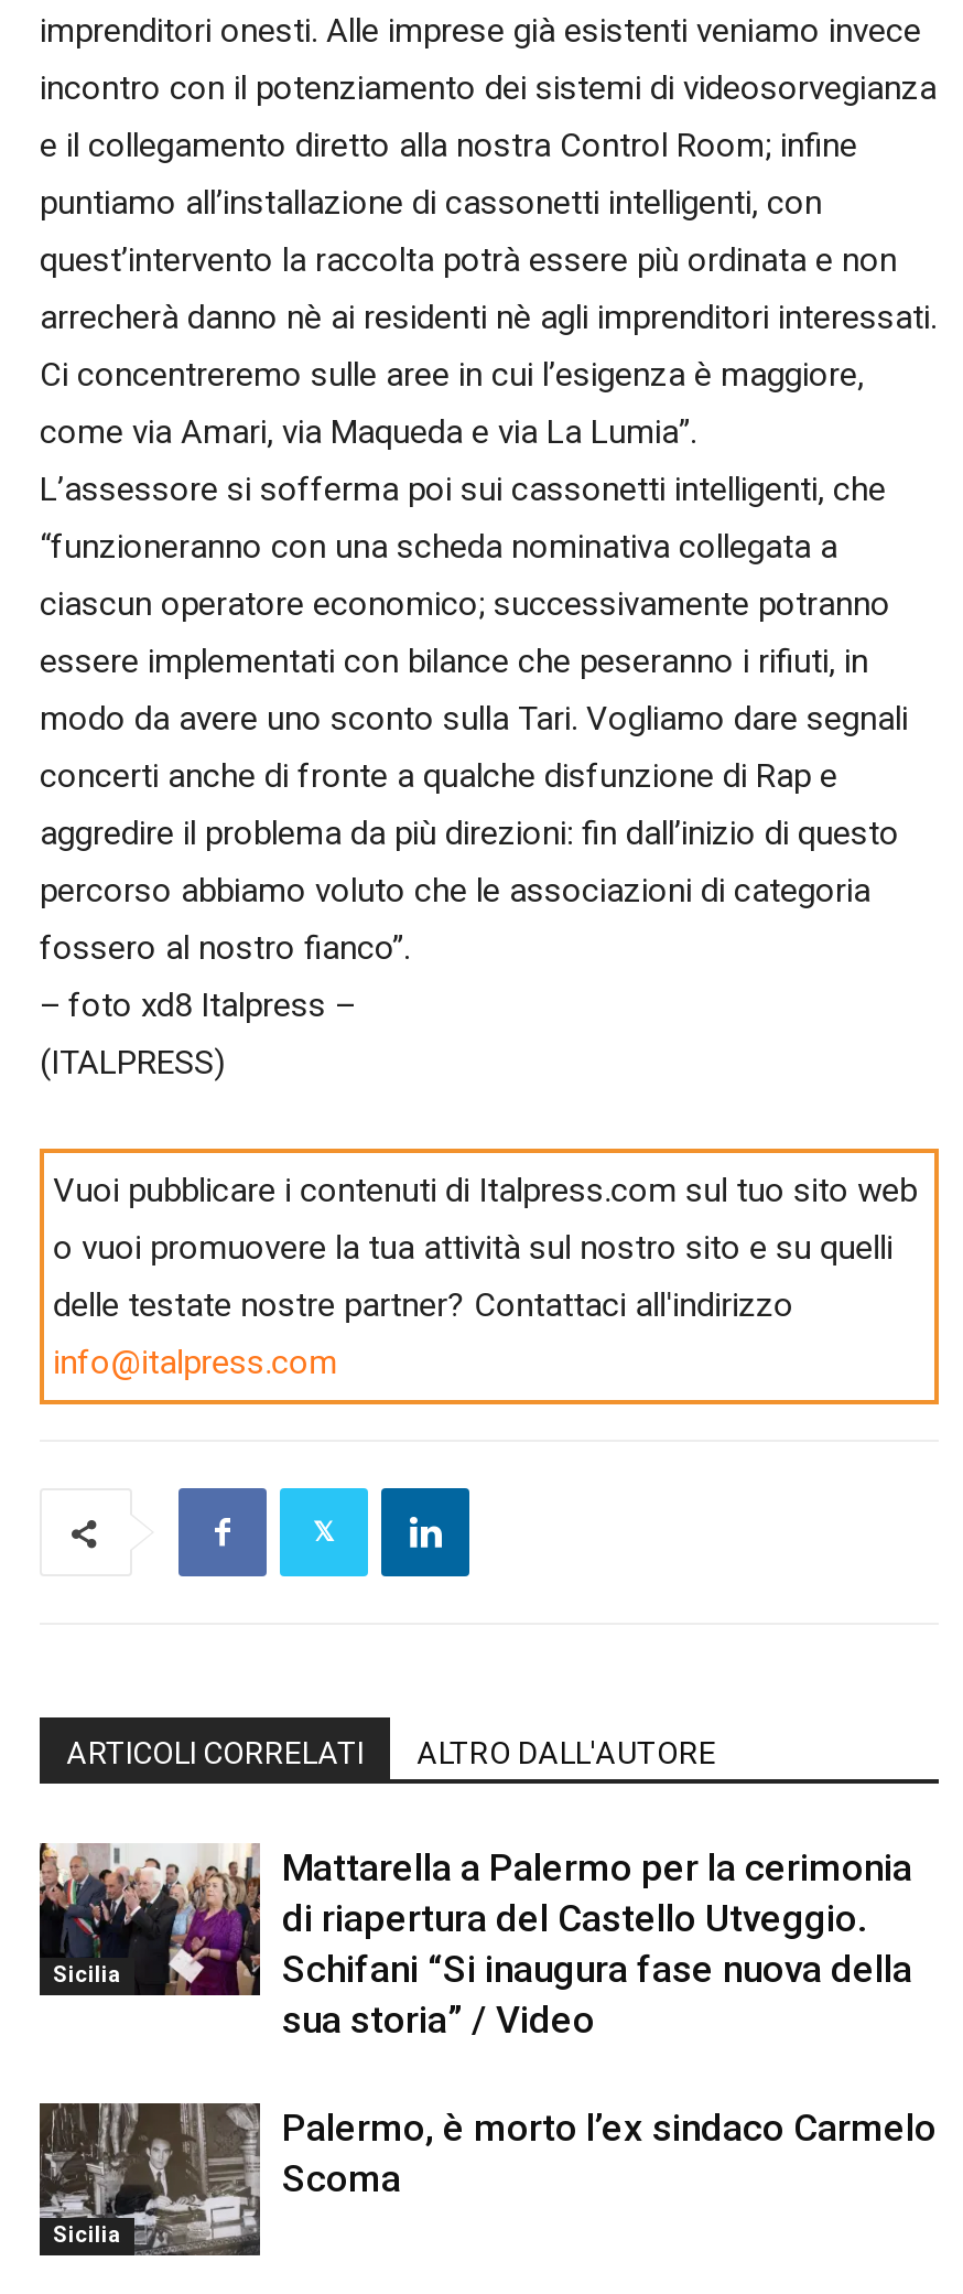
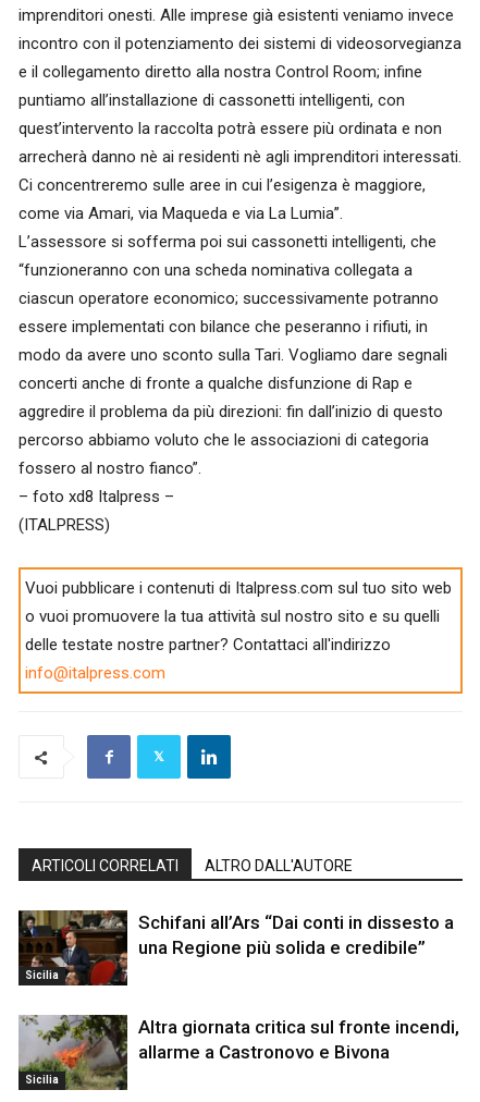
[37,1843,912,2042] [image] | Mattarella a Palermo per la cerimonia | di riapertura del Castello Utveggio. | Schifani “Si inaugura fase nuova della | sua storia” / Video -> [19,909,454,987] [image] | Schifani all’Ars “Dai conti in dissesto a | una Regione più solida e credibile”
[40,2101,937,2258] [image] | Palermo, è morto l’ex sindaco Carmelo | Scoma -> [19,1014,459,1091] [image] | Altra giornata critica sul fronte incendi, | allarme a Castronovo e Bivona

